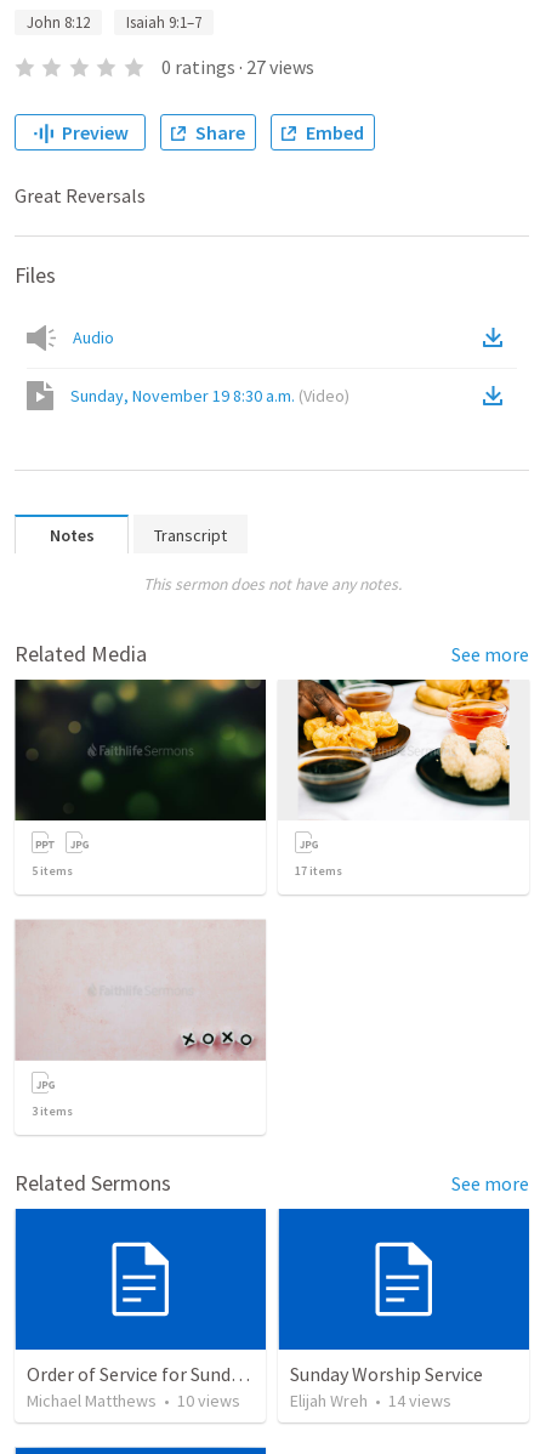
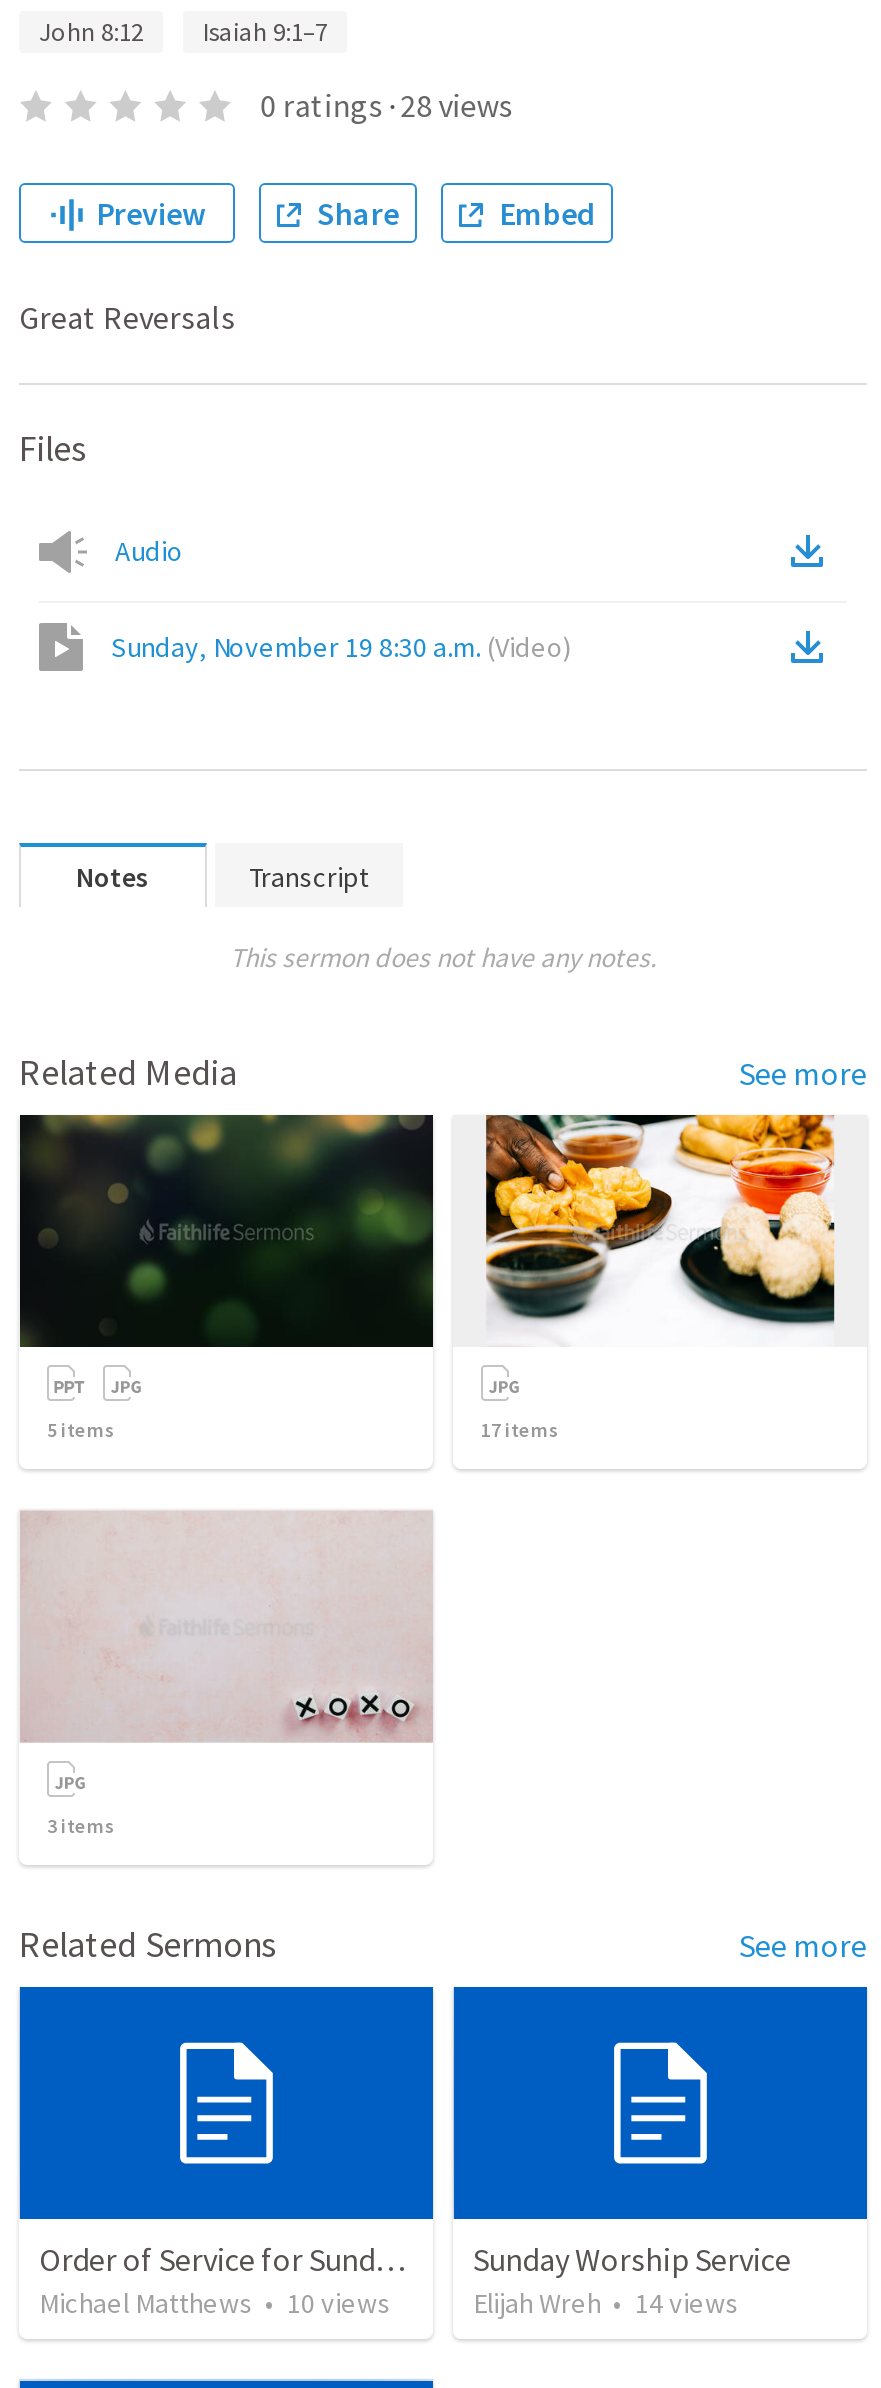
[161,55,314,79] 0 ratings · 27 views -> [260,85,512,125] 0 ratings · 28 views

